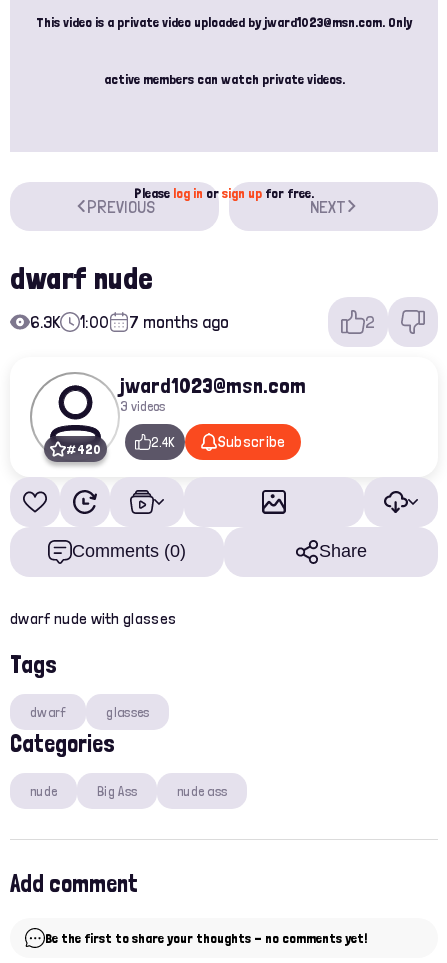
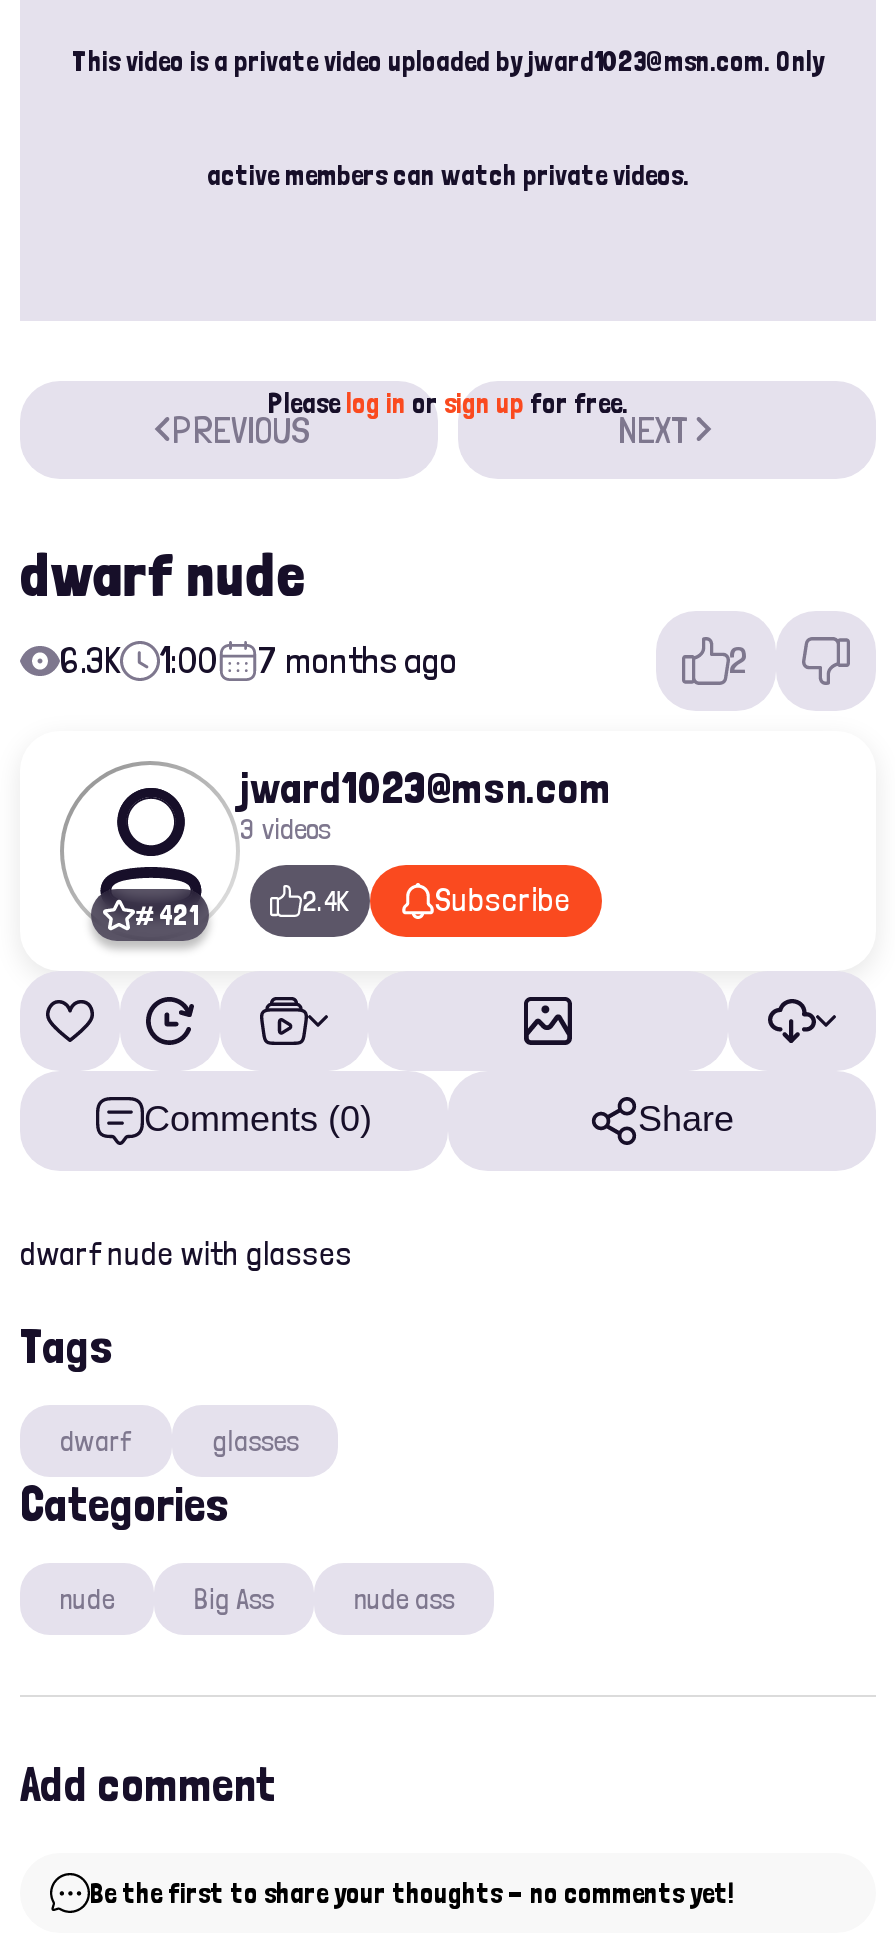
[65,441,100,457] # 420 -> [135,899,197,931] # 421

